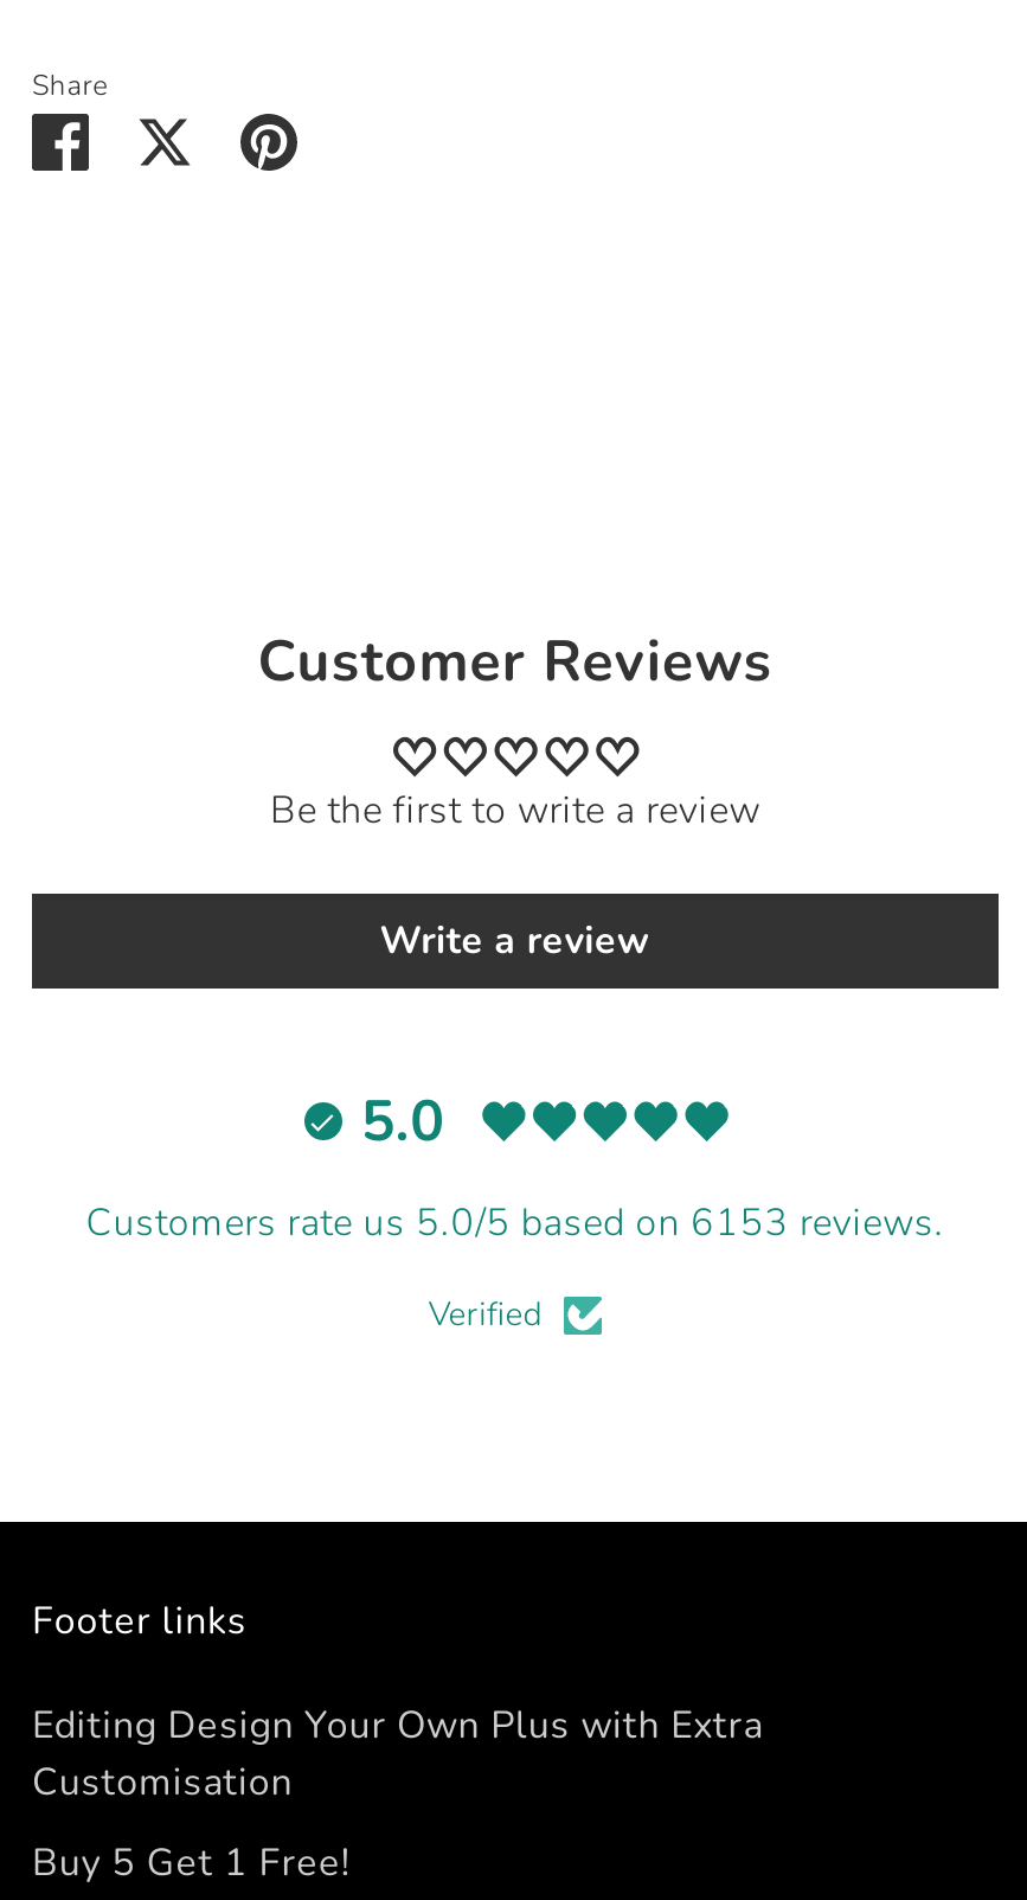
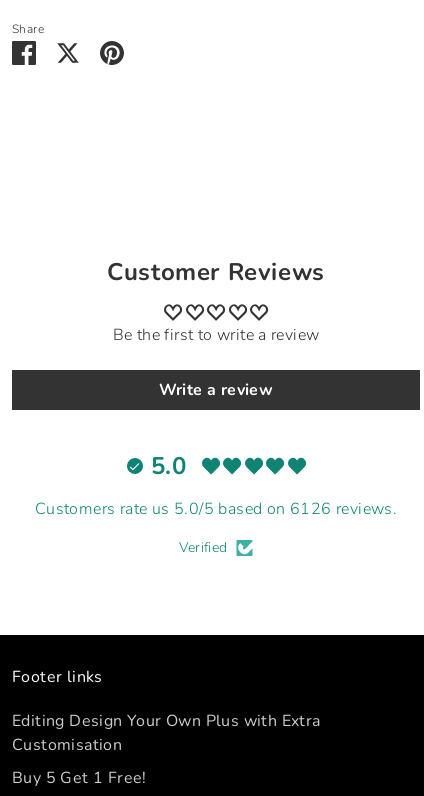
[86,1197,945,1249] Customers rate us 5.0/5 based on 6153 reviews. -> [35,498,397,520] Customers rate us 5.0/5 based on 6126 reviews.

